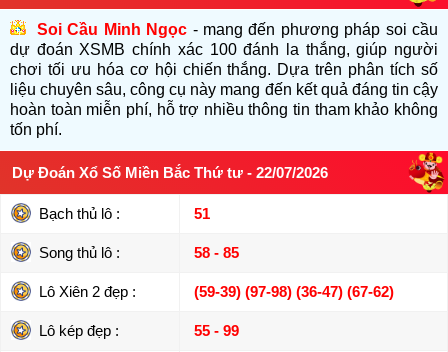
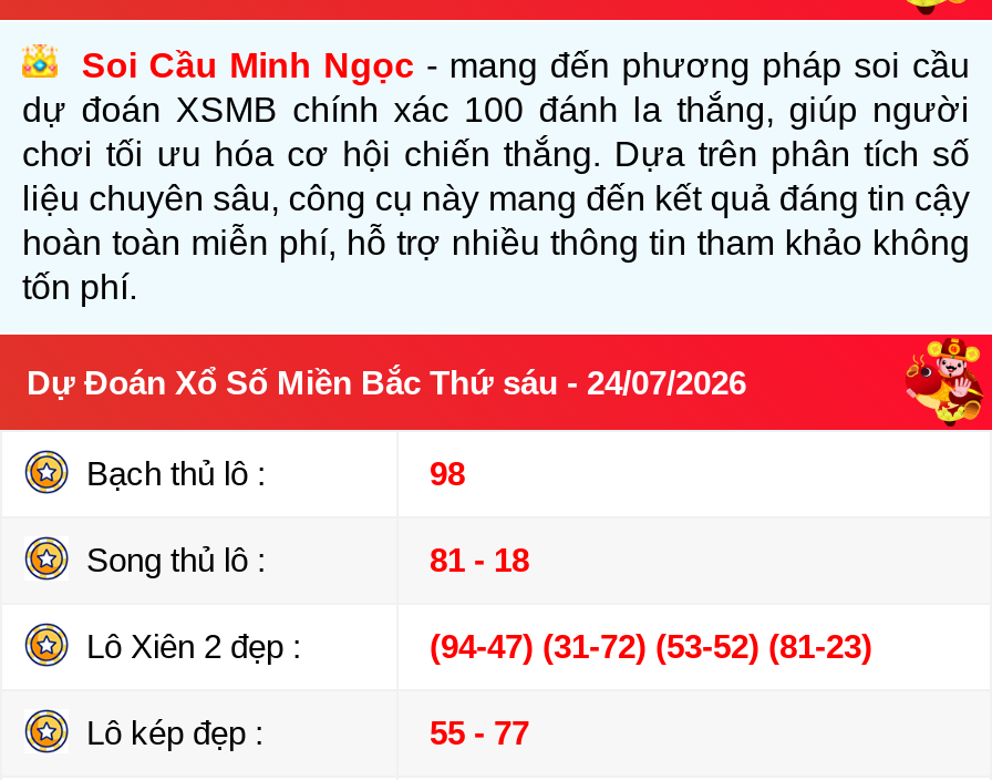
[12,164,328,181] Dự Đoán Xổ Số Miền Bắc Thứ tư - 22/07/2026 -> [27,363,746,401] Dự Đoán Xổ Số Miền Bắc Thứ sáu - 24/07/2026
[186,205,210,222] 51 -> [412,454,465,491] 98
[186,244,239,261] 58 - 85 -> [412,540,529,578] 81 - 18
[186,283,394,300] (59-39) (97-98) (36-47) (67-62) -> [412,627,872,664] (94-47) (31-72) (53-52) (81-23)
[186,322,239,339] 55 - 99 -> [412,713,529,751] 55 - 77

